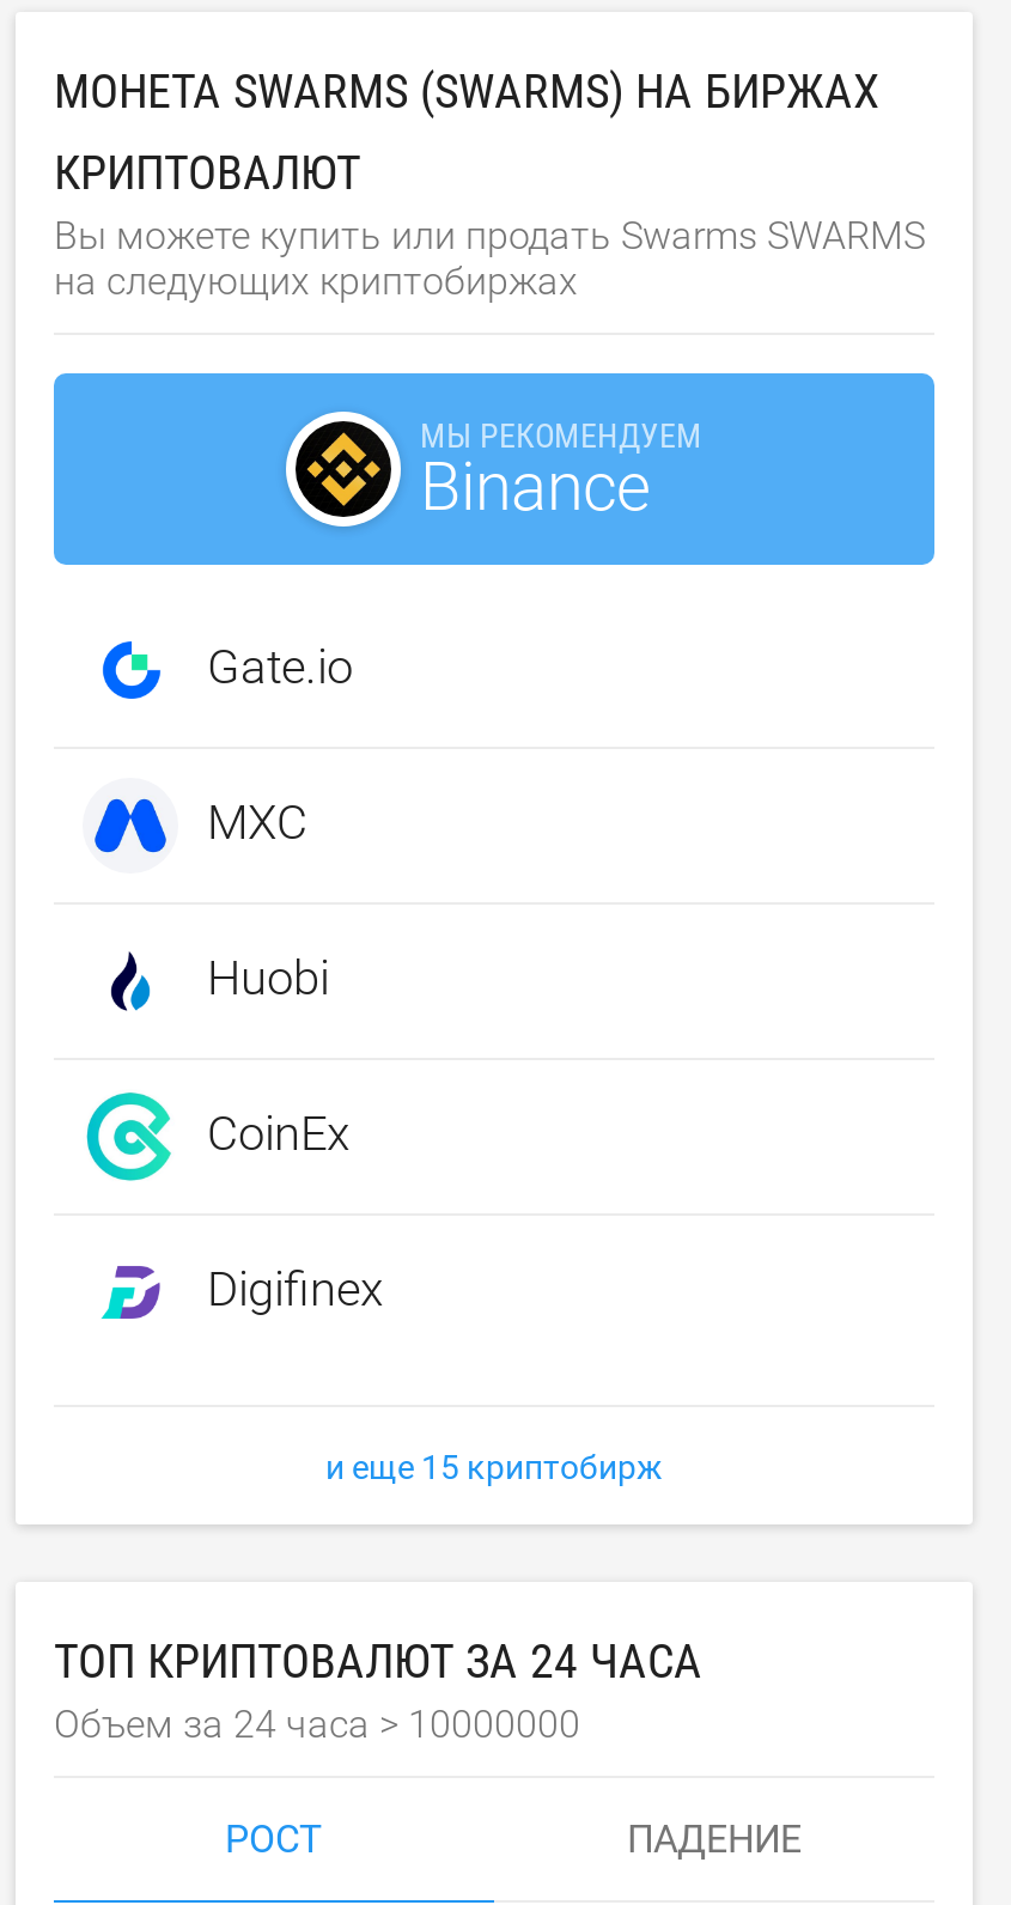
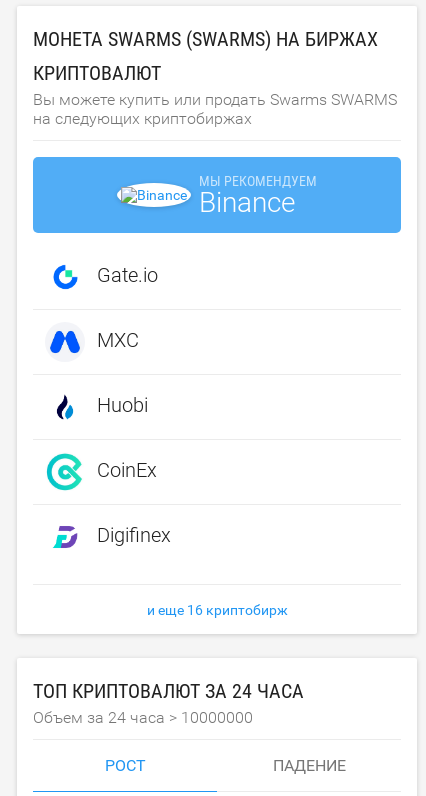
[255,409,386,529] [image] -> [116,173,172,217] [image]
[325,1447,663,1485] и еще 15 криптобирж -> [146,601,287,617] и еще 16 криптобирж

